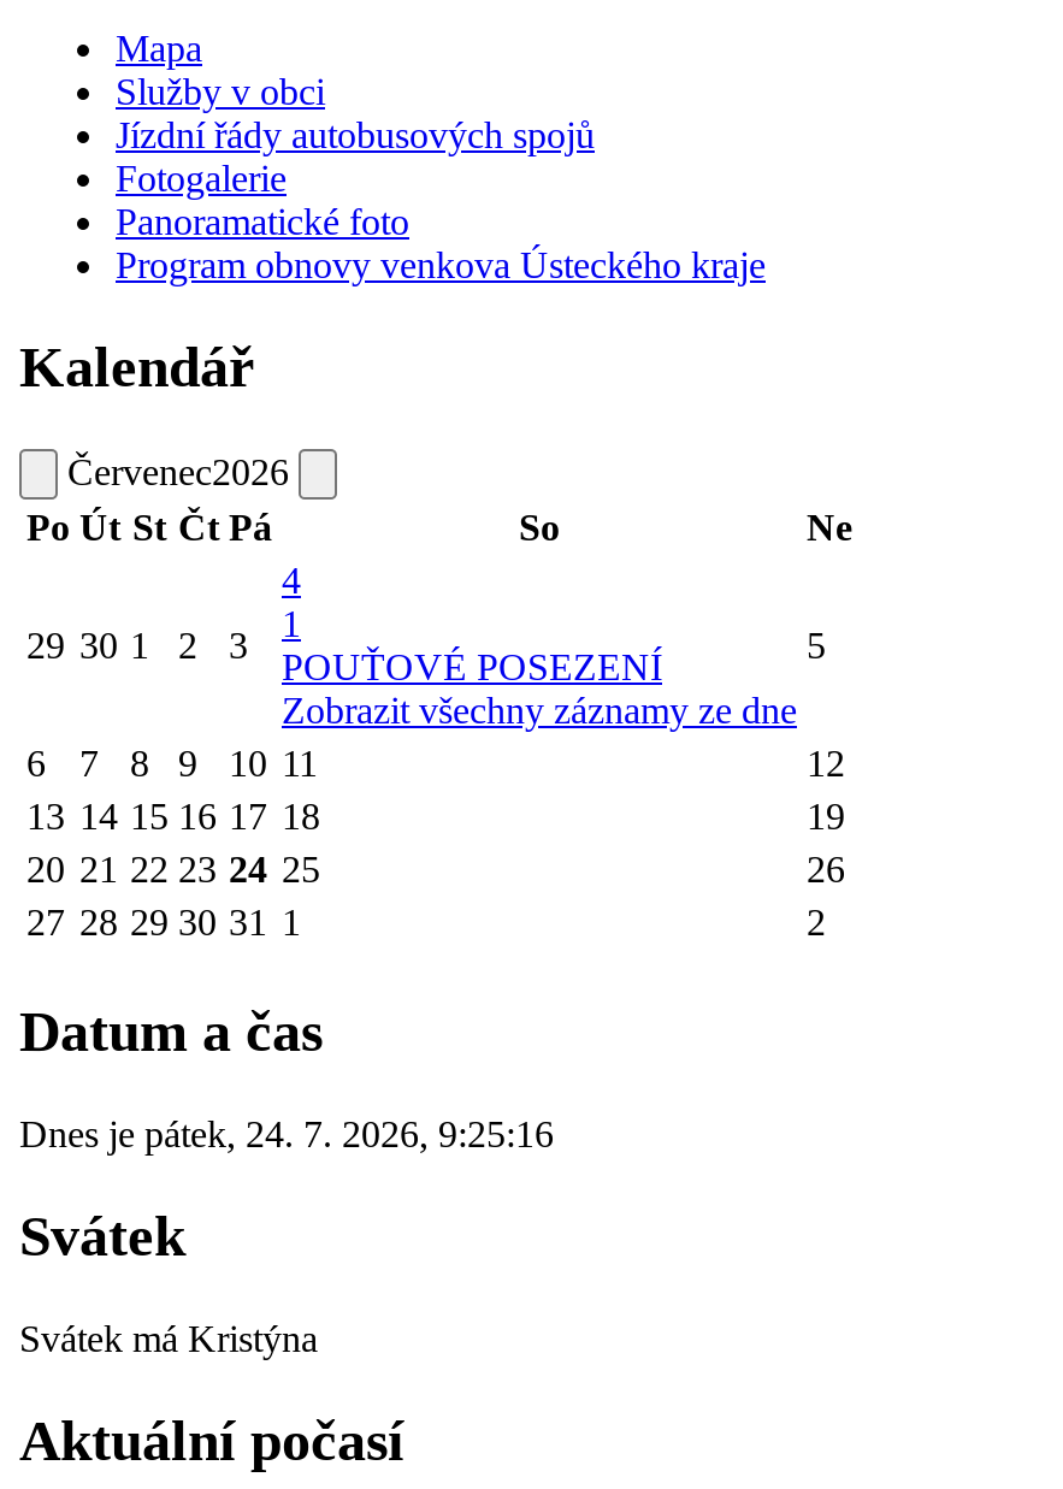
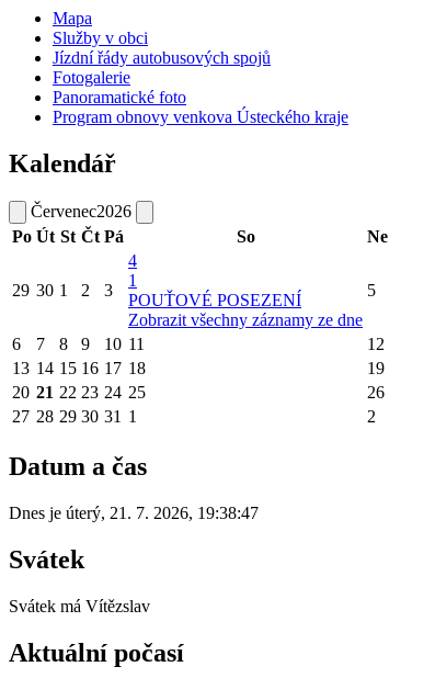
[19,1113,554,1154] Dnes je pátek, 24. 7. 2026, 9:25:16 -> [9,503,259,522] Dnes je úterý, 21. 7. 2026, 19:38:47
[19,1318,318,1359] Svátek má Kristýna -> [9,597,150,615] Svátek má Vítězslav

